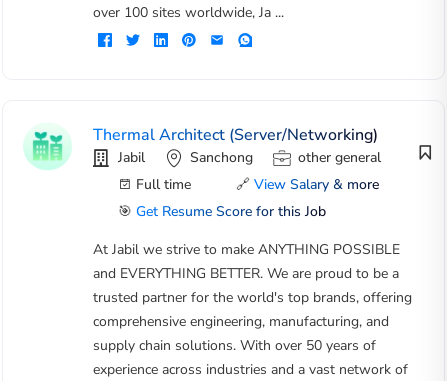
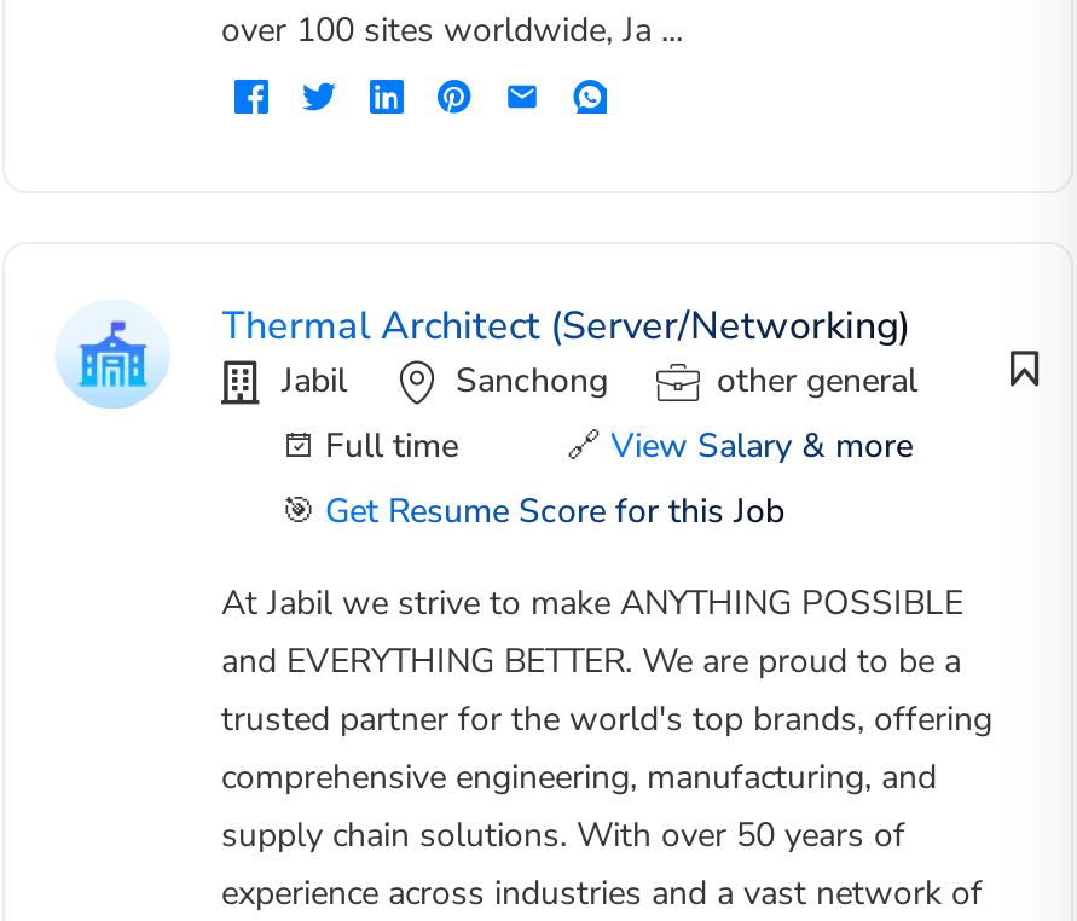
[24,130,71,170] [image] -> [58,317,167,409] [image]

